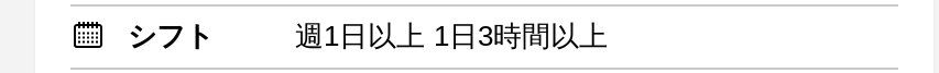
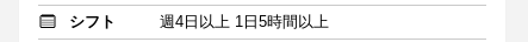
[295,20,608,53] 週1日以上 1日3時間以上 -> [160,13,329,30] 週4日以上 1日5時間以上

